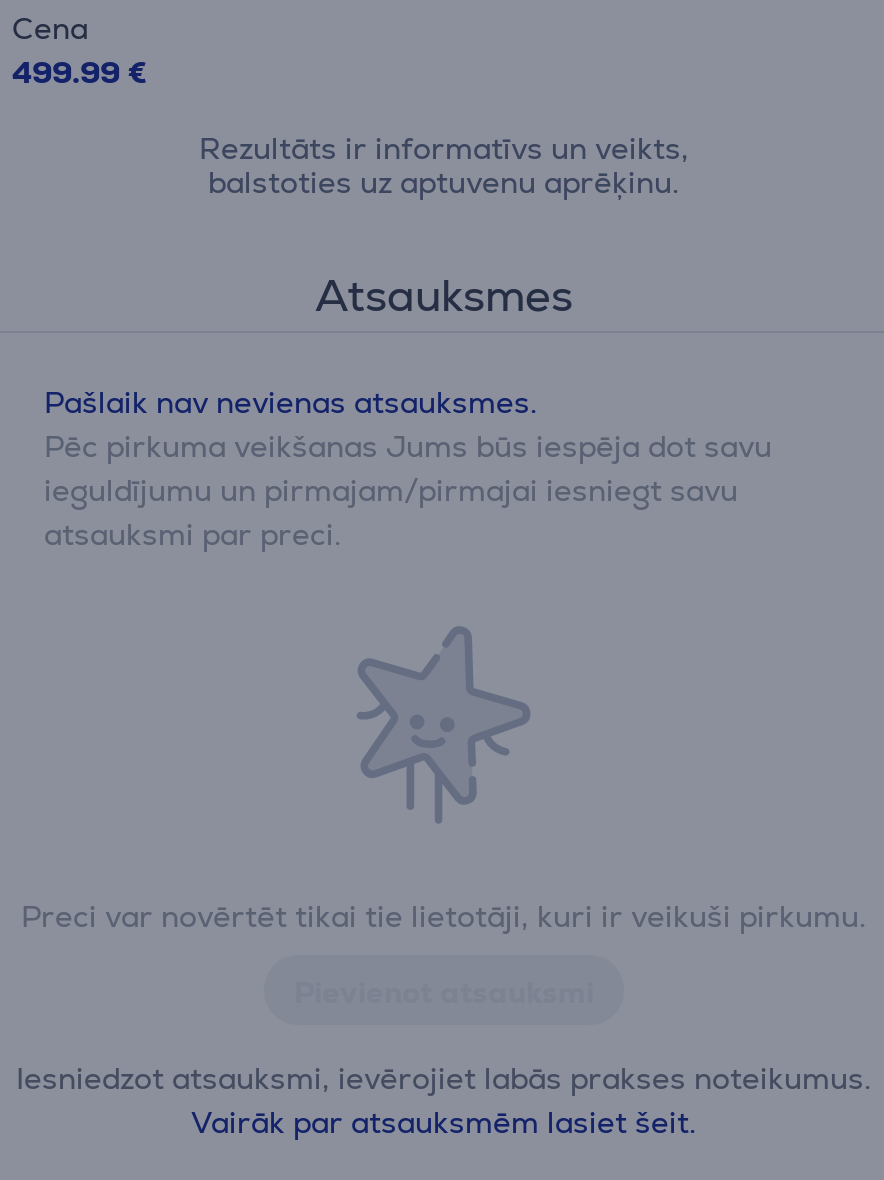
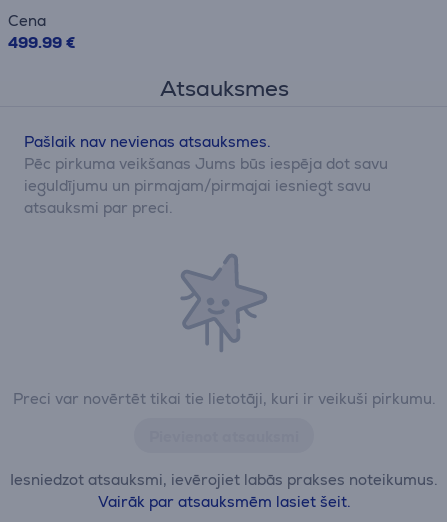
[199,129,689,201] Rezultāts ir informatīvs un veikts, | balstoties uz aptuvenu aprēķinu. -> none

